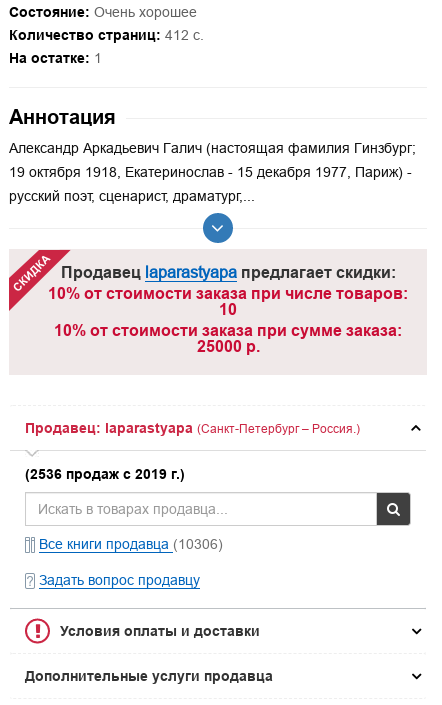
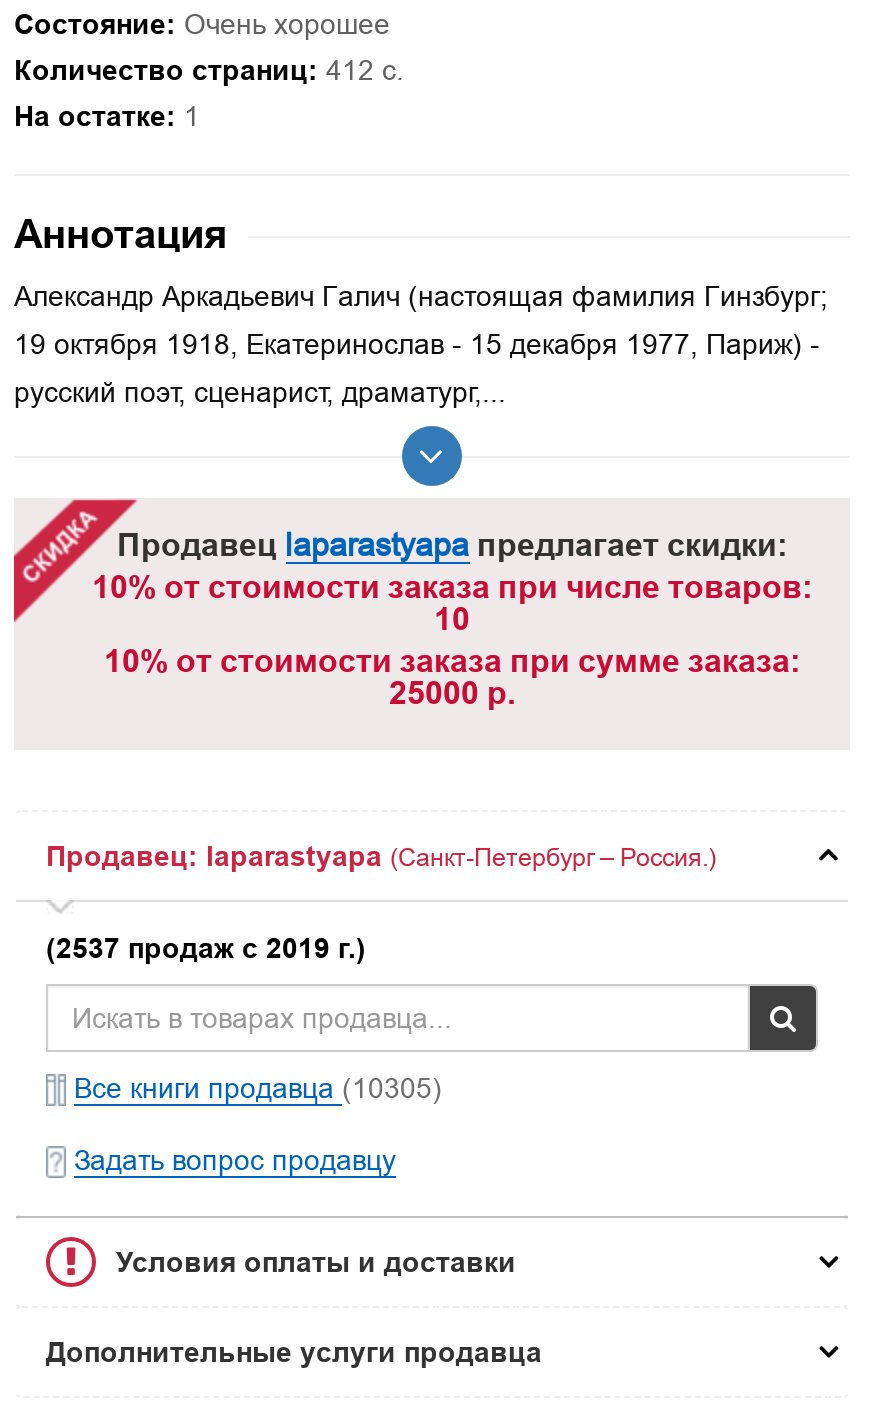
[25,466,185,482] (2536 продаж с 2019 г.) -> [46,932,366,964] (2537 продаж с 2019 г.)
[39,536,223,552] Все книги продавца (10306) -> [74,1072,442,1104] Все книги продавца (10305)

